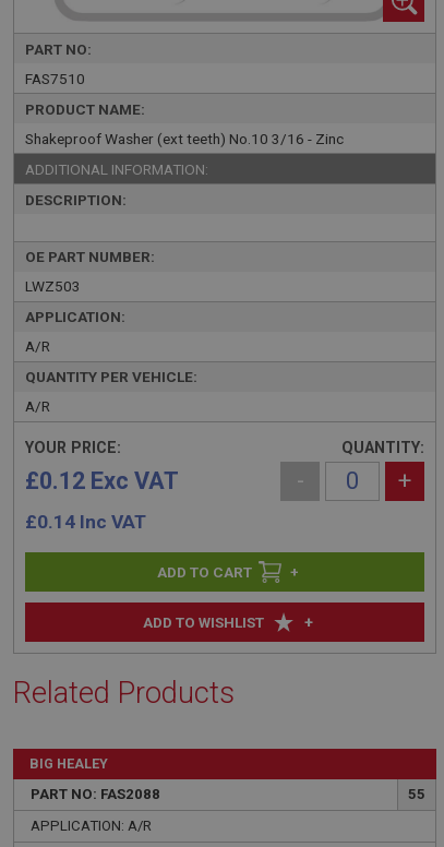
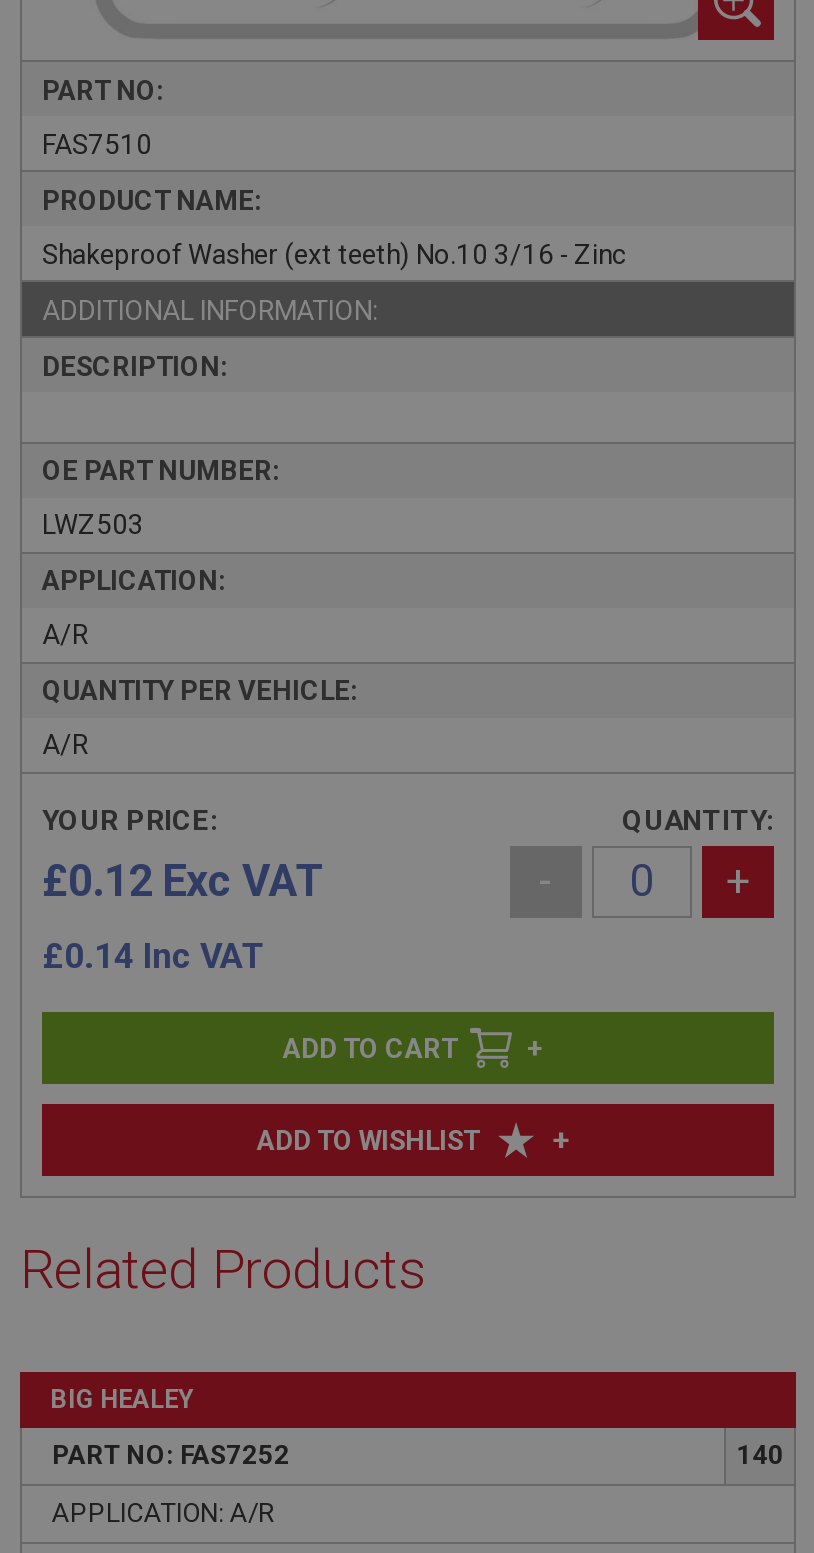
[31,786,160,802] PART NO: FAS2088 -> [52,1440,290,1470] PART NO: FAS7252
[408,786,425,802] 55 -> [736,1440,784,1470] 140

